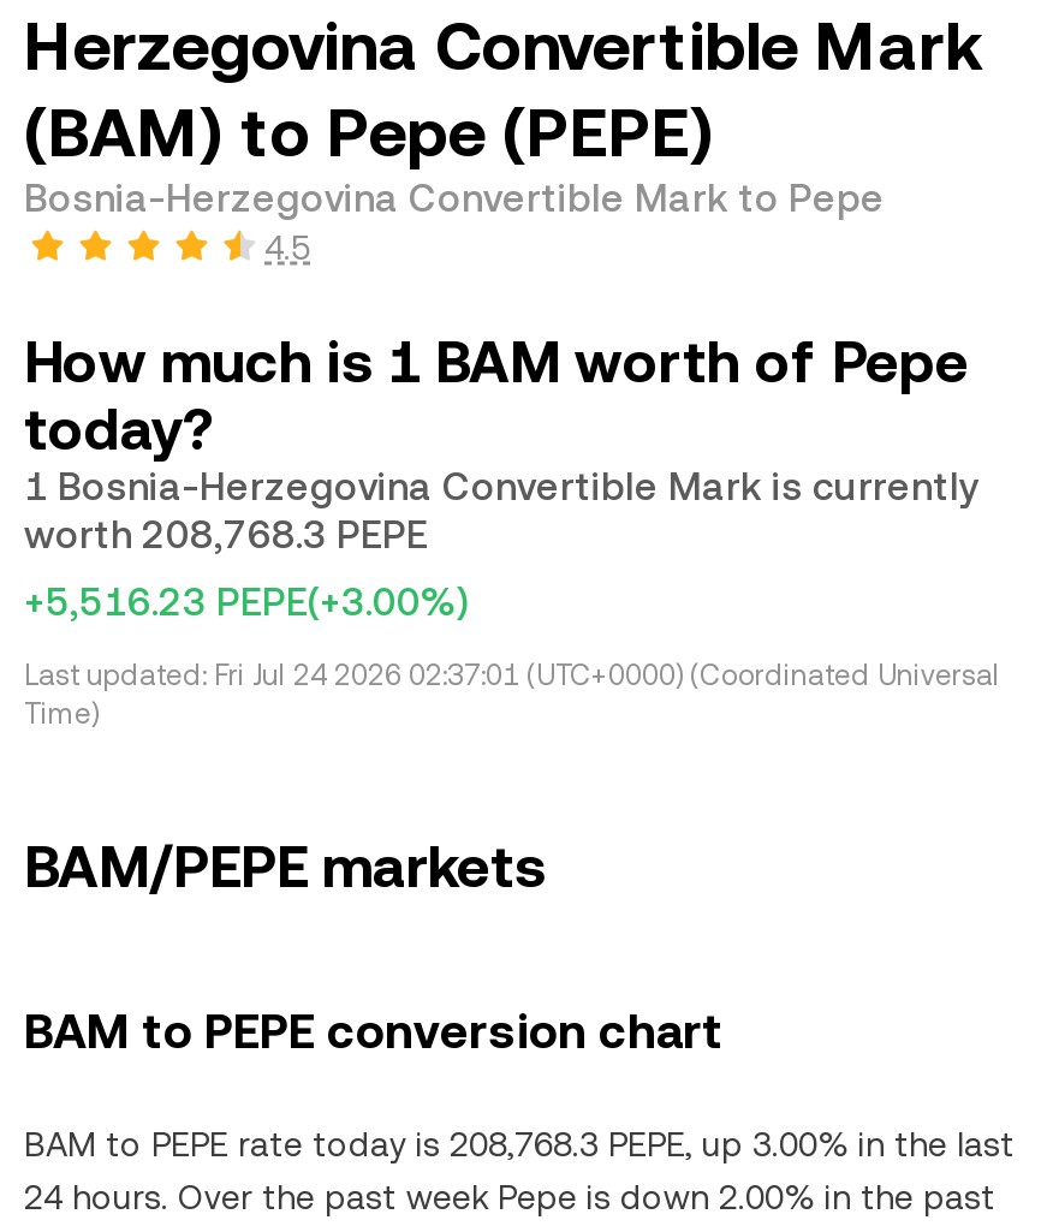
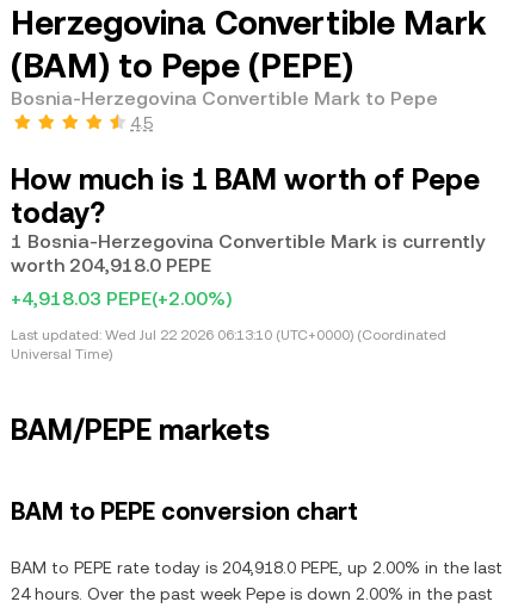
[24,512,428,558] worth 208,768.3 PEPE -> [11,254,211,277] worth 204,918.0 PEPE
[24,579,469,625] +5,516.23 PEPE(+3.00%) -> [11,287,232,310] +4,918.03 PEPE(+2.00%)
[24,659,1000,731] Last updated: Fri Jul 24 2026 02:37:01 (UTC+0000) (Coordinated Universal | Time) -> [11,327,446,362] Last updated: Wed Jul 22 2026 06:13:10 (UTC+0000) (Coordinated | Universal Time)
[24,1125,1015,1163] BAM to PEPE rate today is 208,768.3 PEPE, up 3.00% in the last -> [11,558,502,577] BAM to PEPE rate today is 204,918.0 PEPE, up 2.00% in the last

